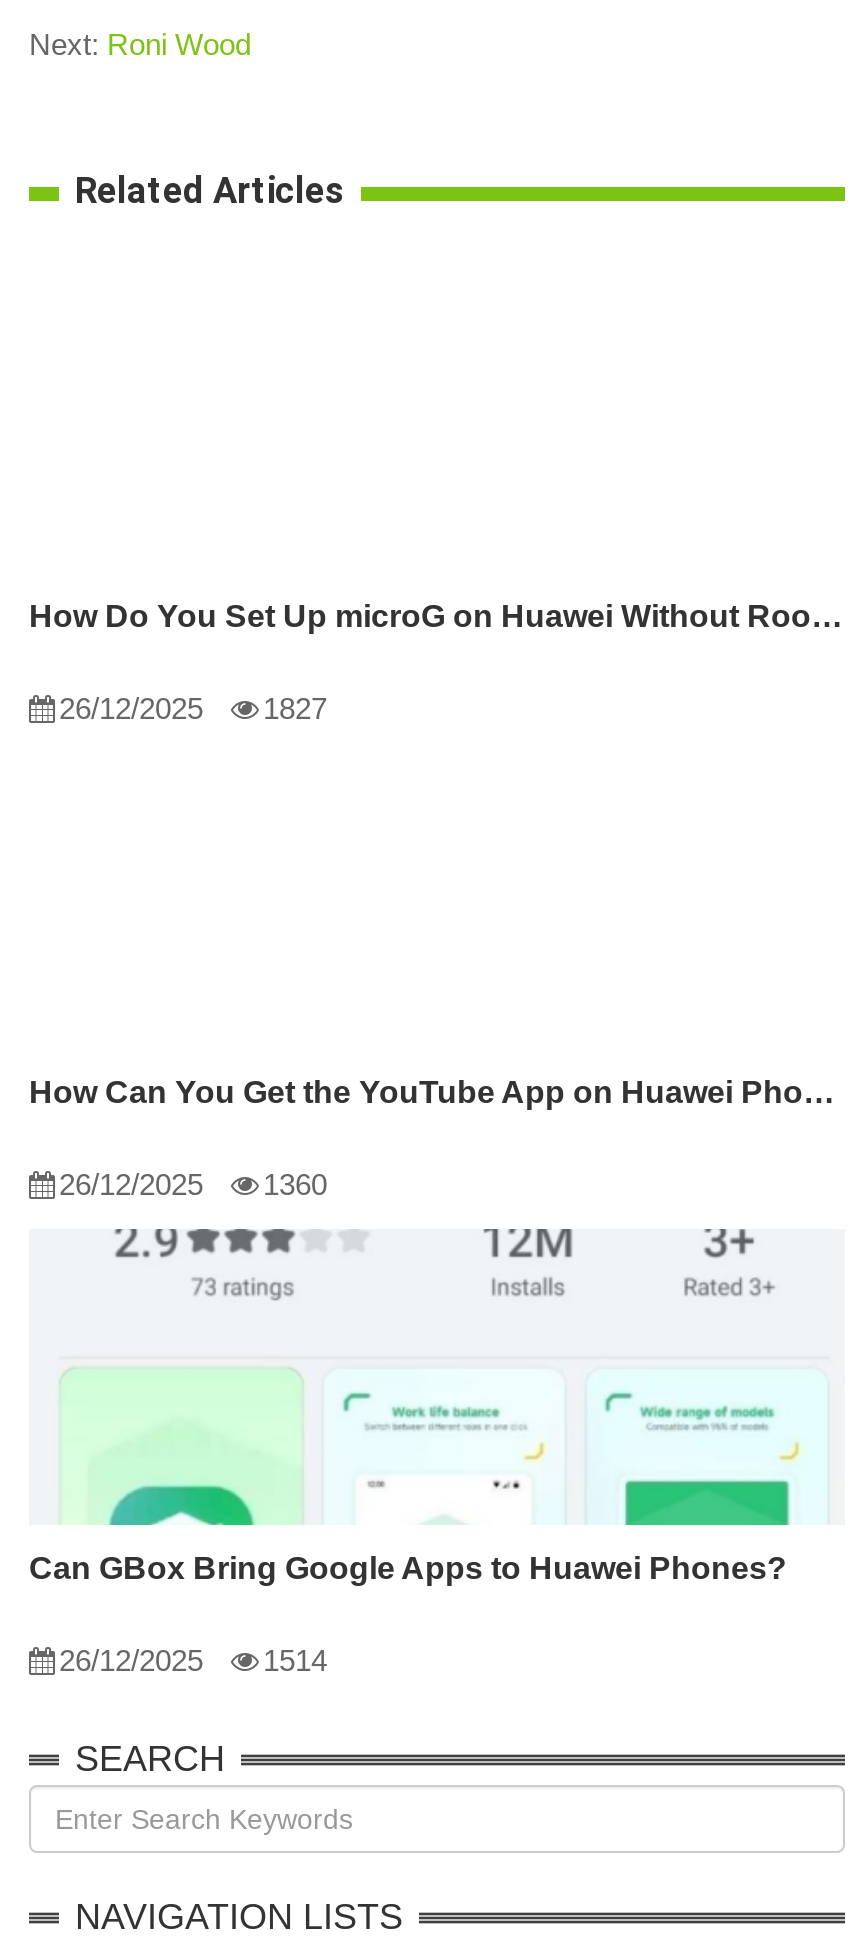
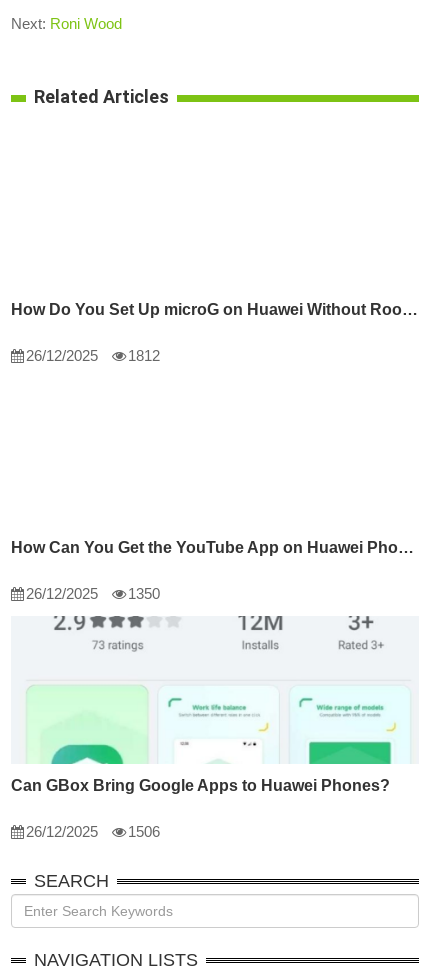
[59,691,327,725] 26/12/2025 1827 -> [26,347,160,364] 26/12/2025 1812
[59,1167,327,1201] 26/12/2025 1360 -> [26,585,160,602] 26/12/2025 1350
[59,1643,327,1677] 26/12/2025 1514 -> [26,823,160,840] 26/12/2025 1506

